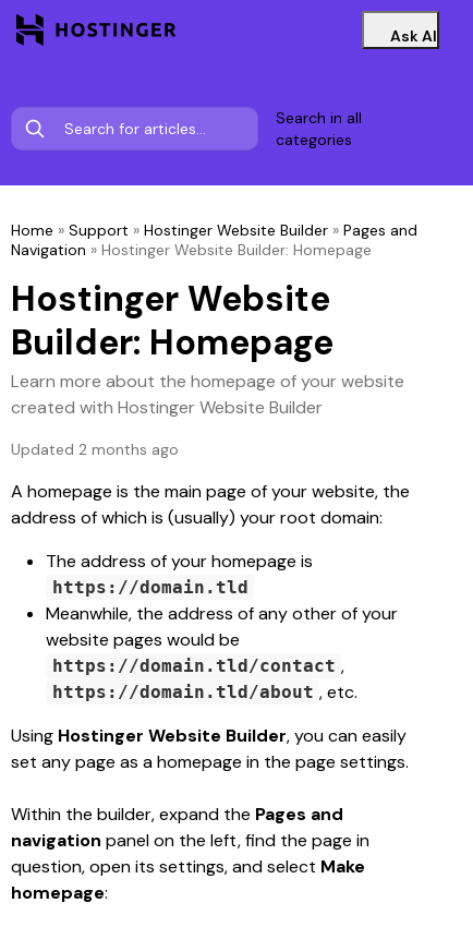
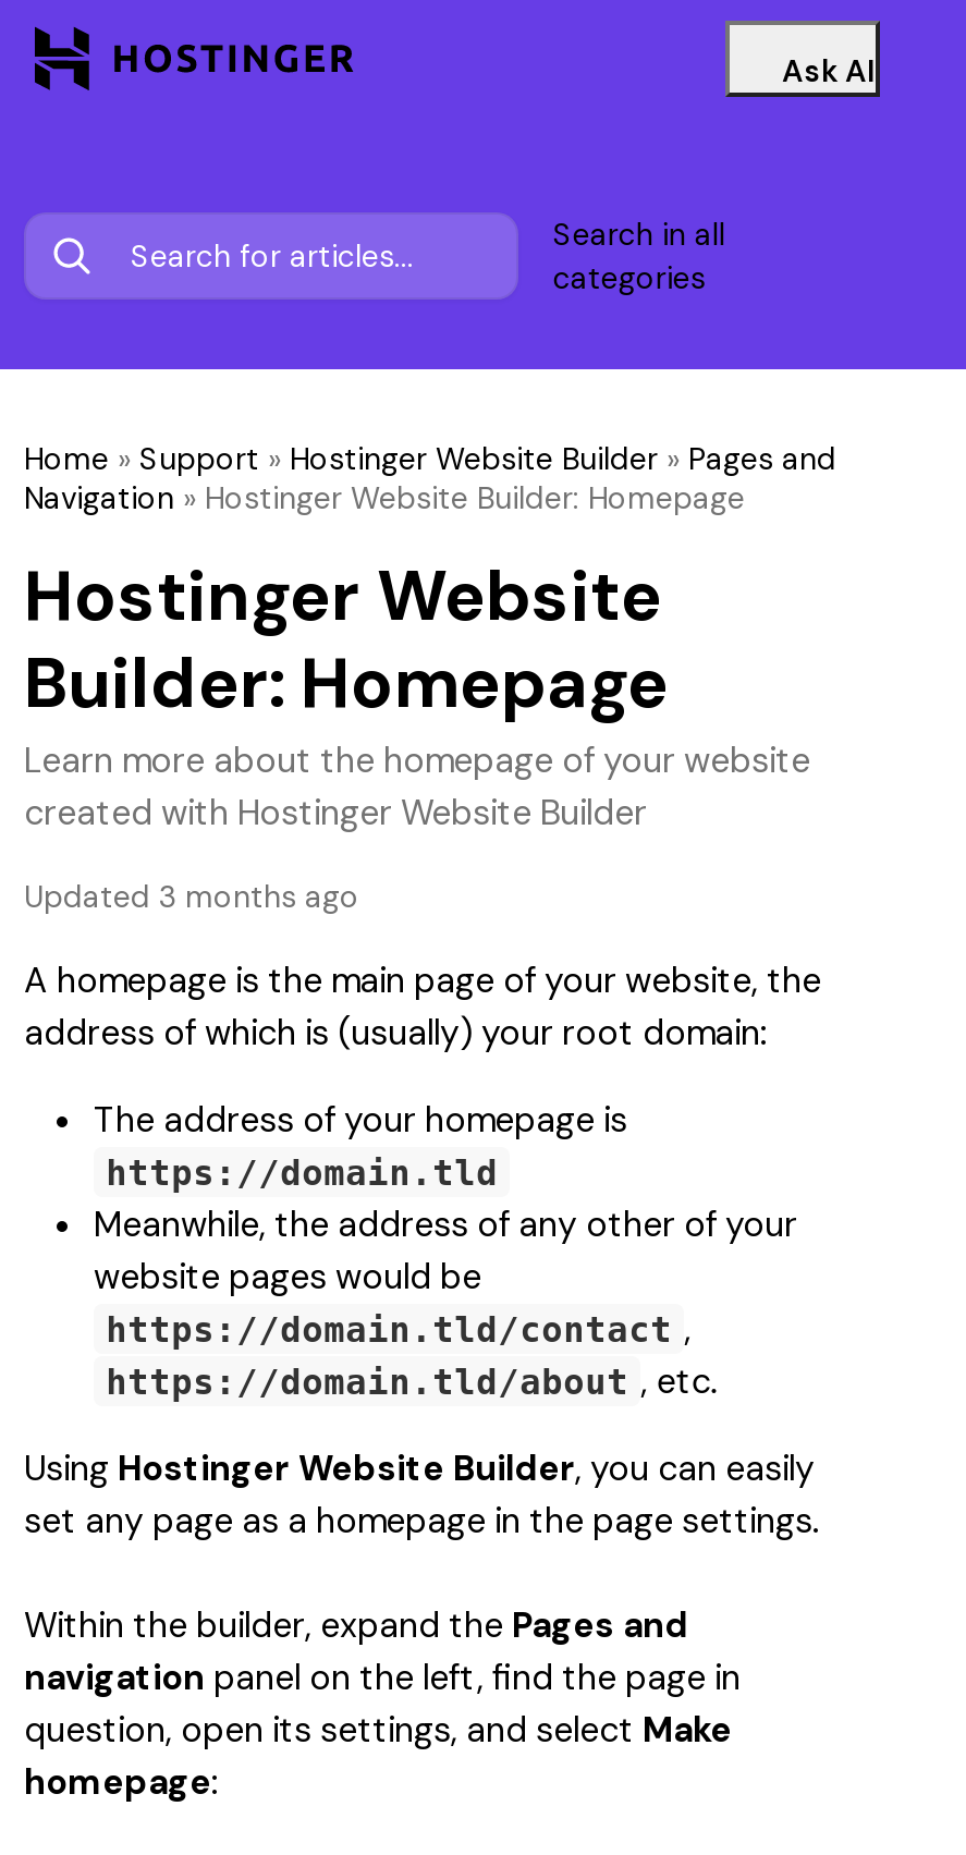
[11,440,179,459] Updated 2 months ago -> [24,877,359,916] Updated 3 months ago

